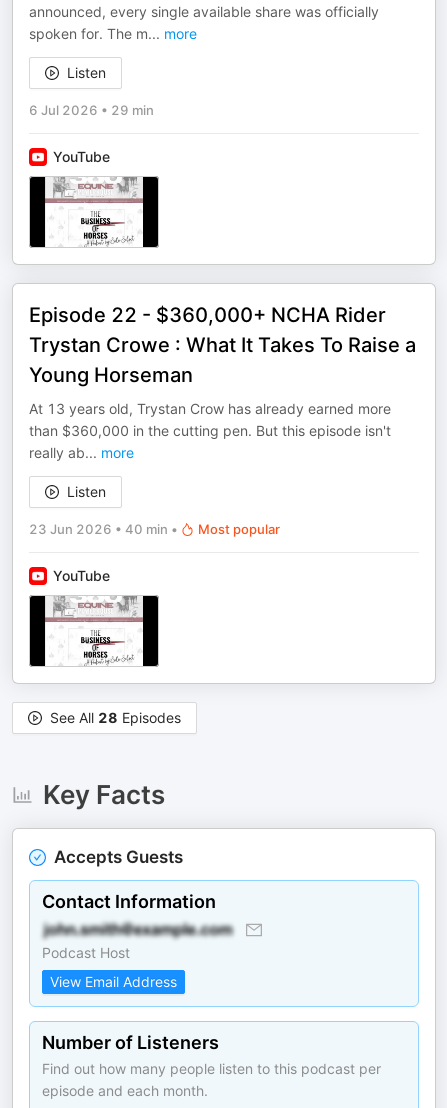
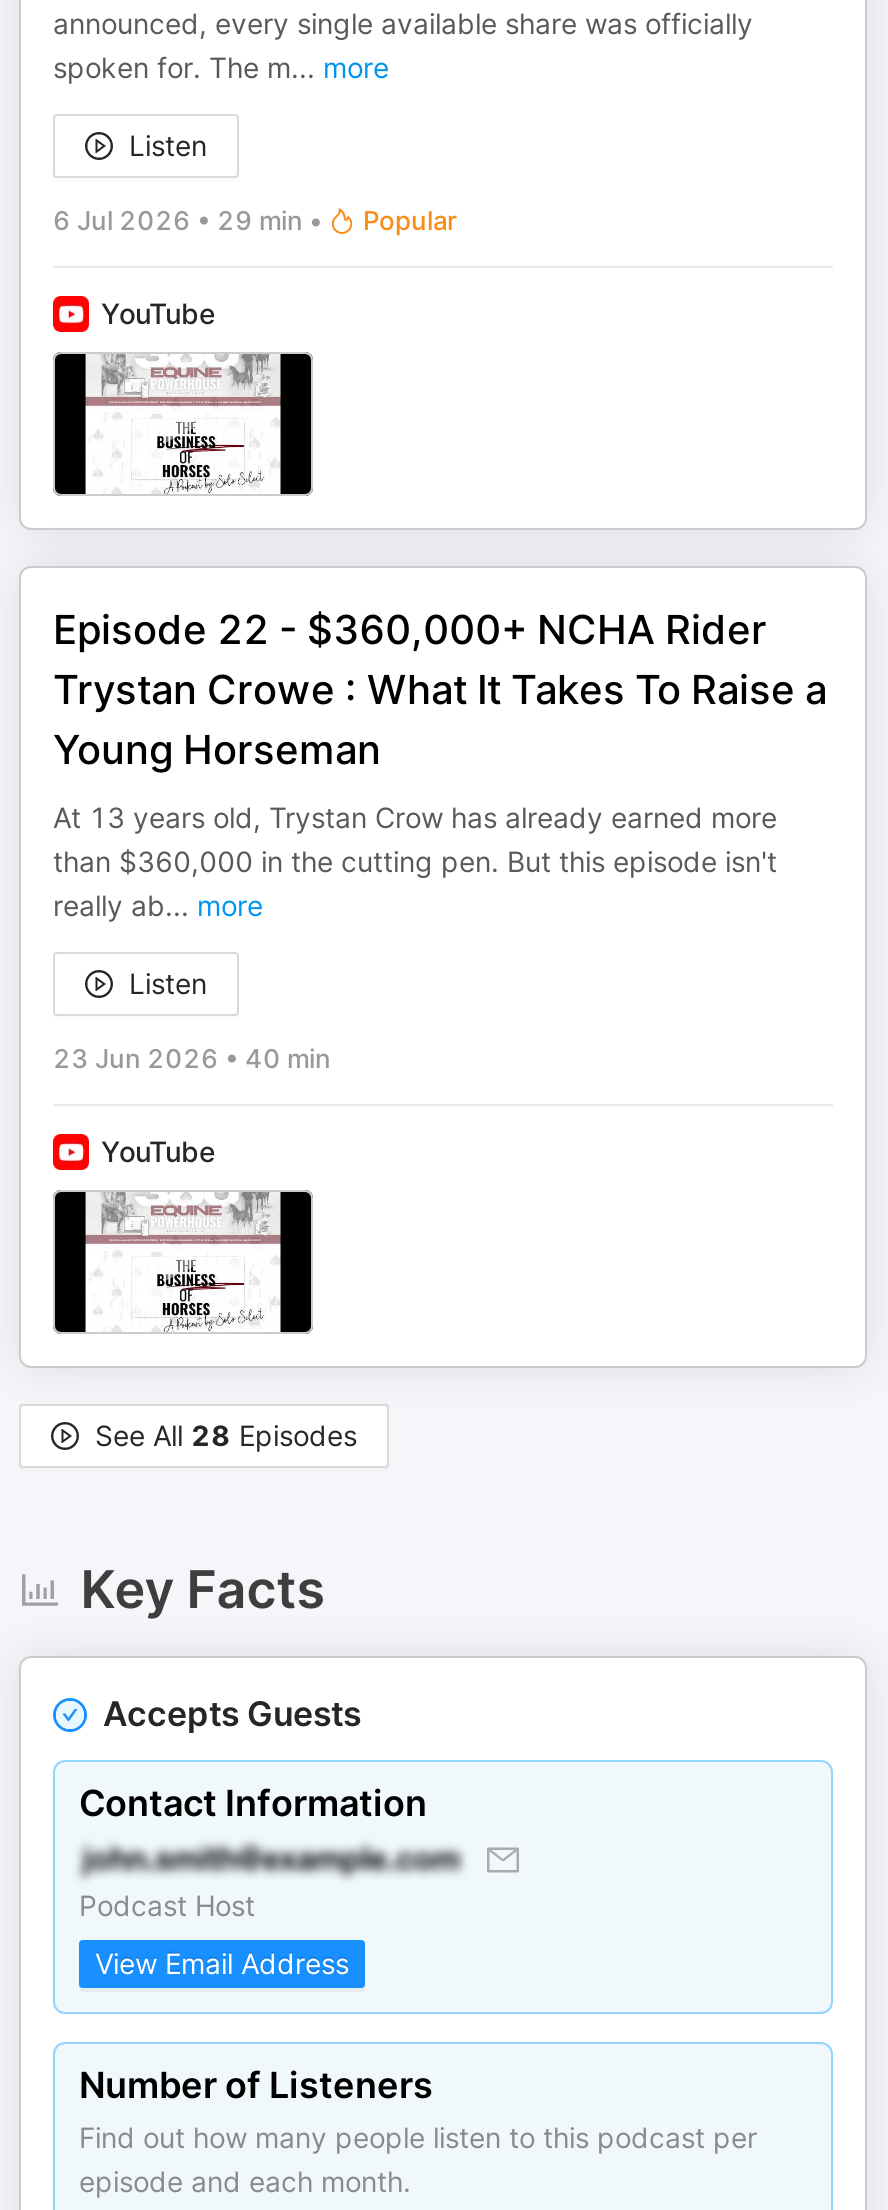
[29,102,154,118] 6 Jul 2026 • 29 min -> [53,204,457,236] 6 Jul 2026 • 29 min • | Popular
[29,521,280,537] 23 Jun 2026 • 40 min • | Most popular -> [53,1042,331,1074] 23 Jun 2026 • 40 min

